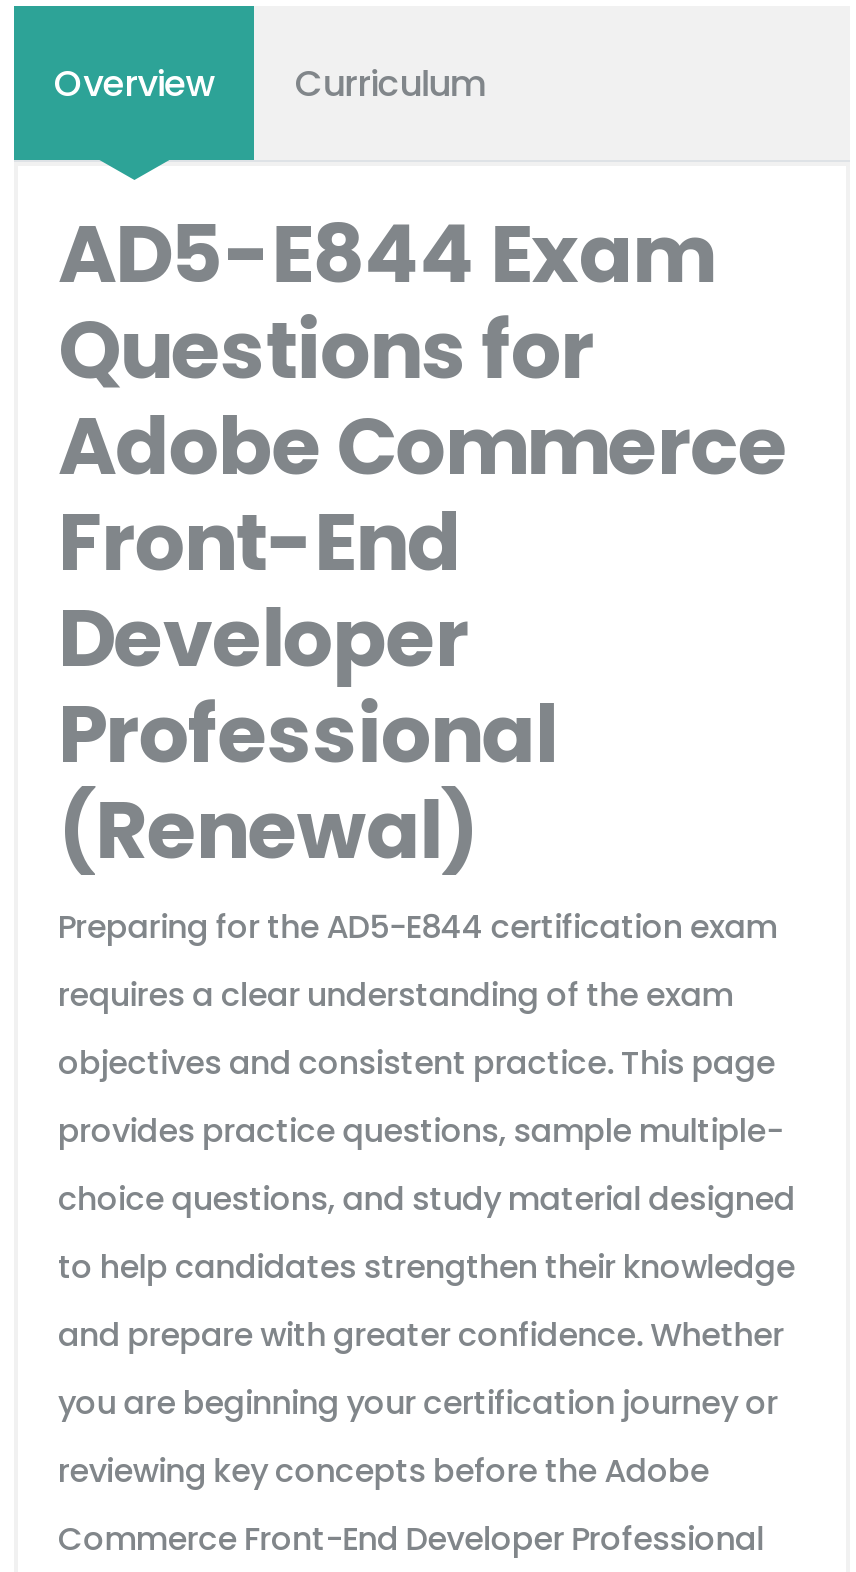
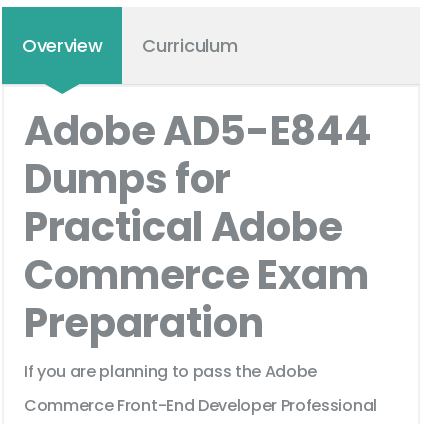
[58,198,795,1494] AD5-E844 Exam | Questions for | Adobe Commerce | Front-End | Developer | Professional | (Renewal) | Preparing for the AD5-E844 certification exam | requires a clear understanding of the exam | objectives and consistent practice. This page | provides practice questions, sample multiple- | choice questions, and study material designed | to help candidates strengthen their knowledge | and prepare with greater confidence. Whether | you are beginning your certification journey or | reviewing key concepts before the Adobe -> [24,103,371,383] Adobe AD5-E844 | Dumps for | Practical Adobe | Commerce Exam | Preparation | If you are planning to pass the Adobe

